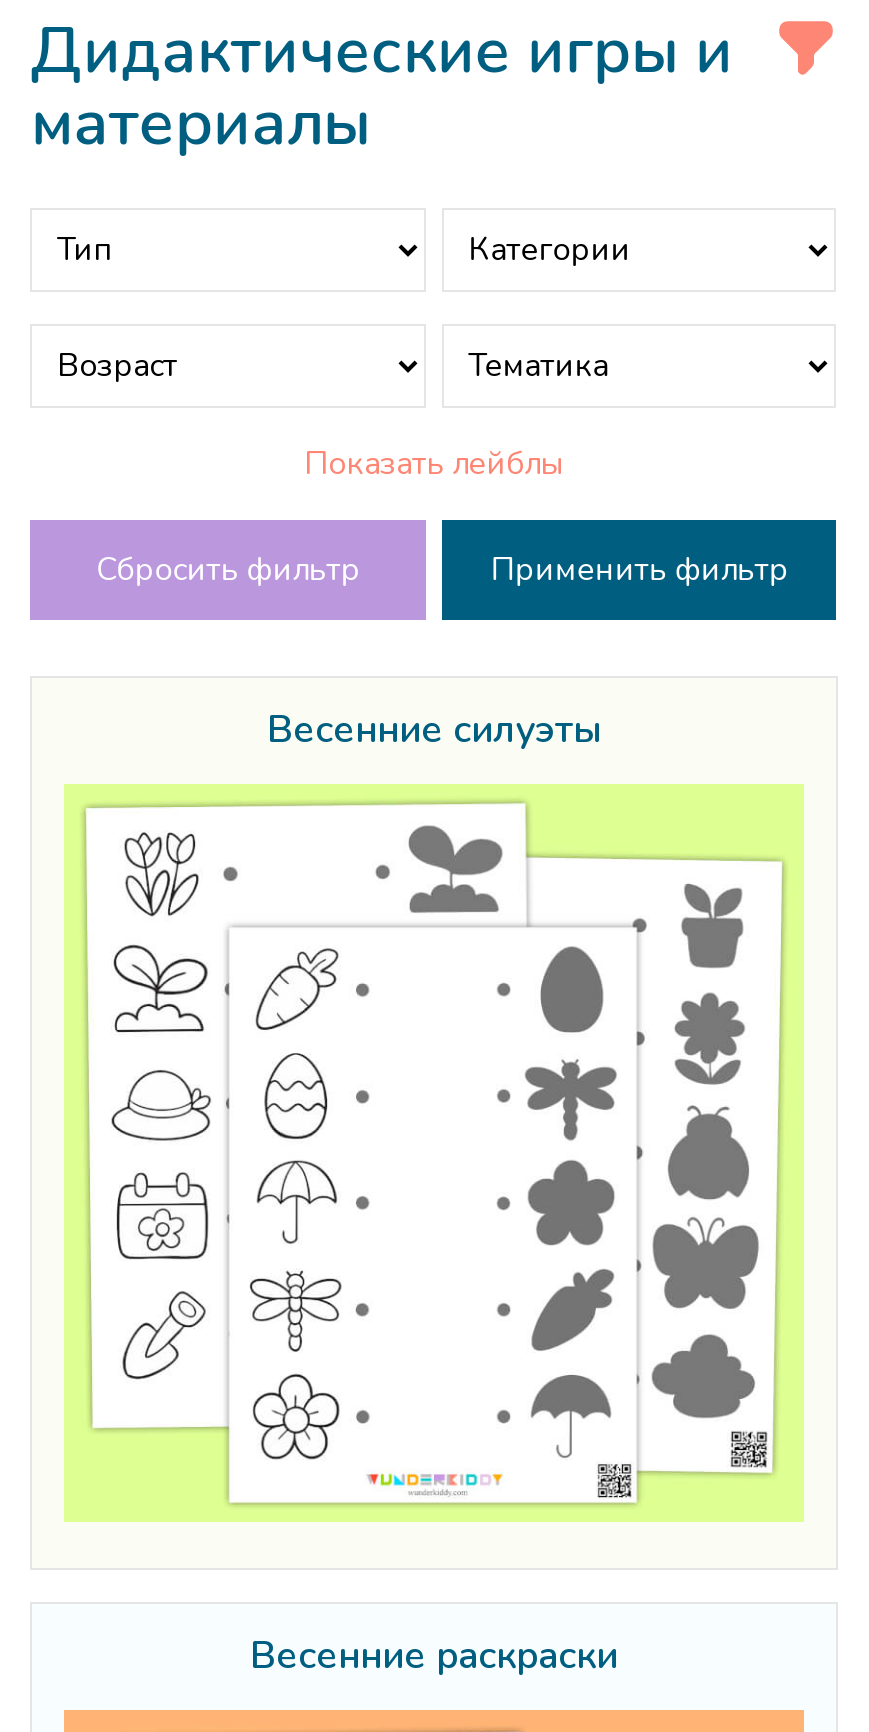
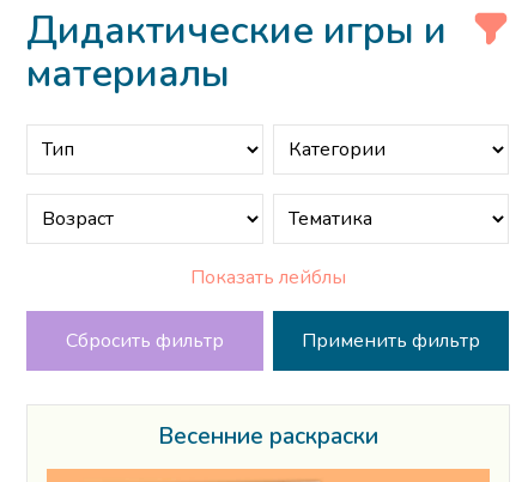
[267,703,601,755] Весенние силуэты -> none
[64,784,804,1546] [image] -> none

